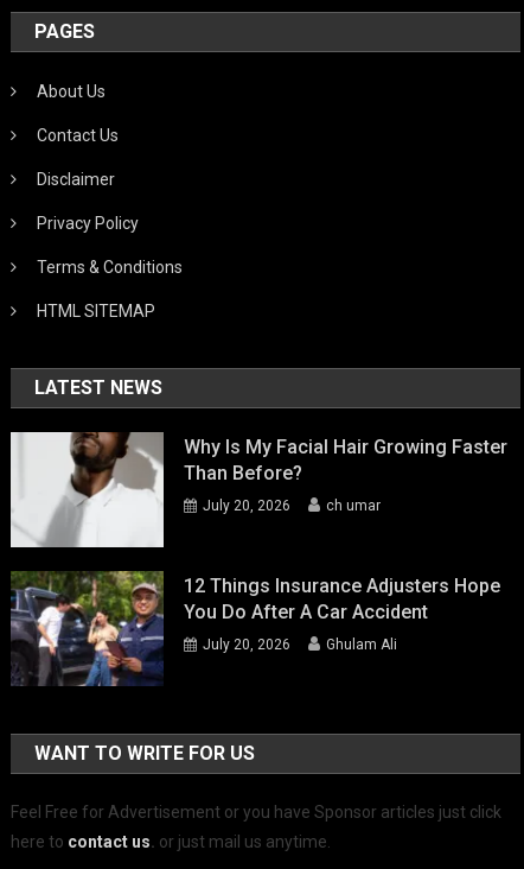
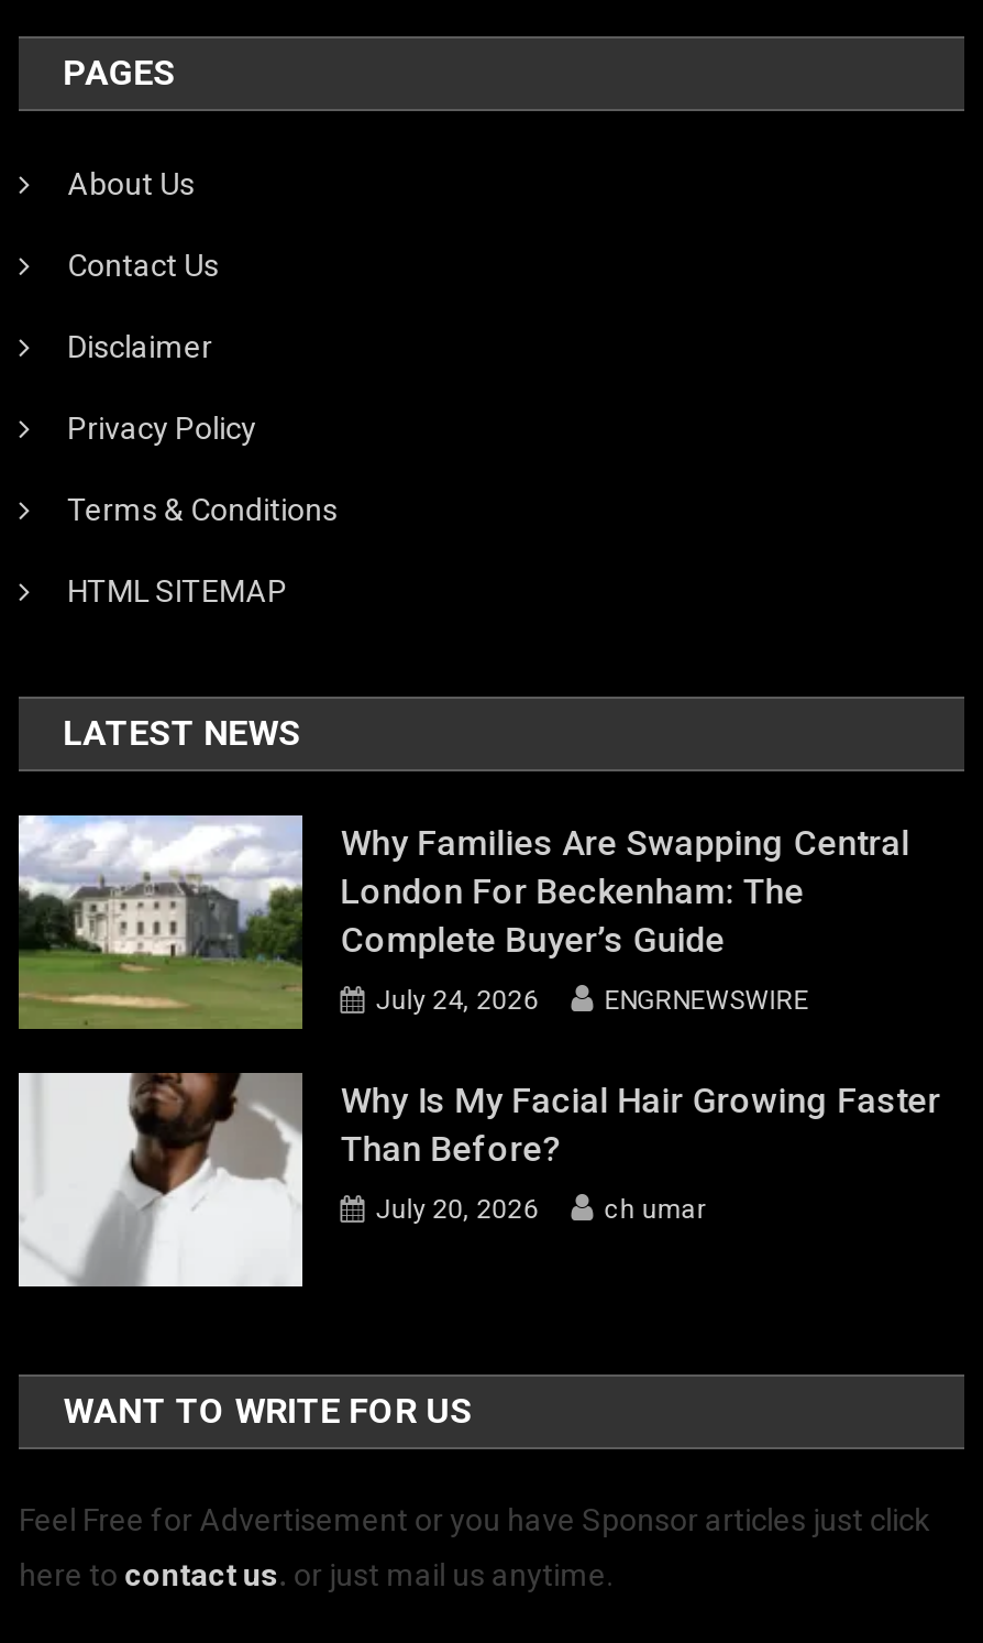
none -> [19,813,910,1029] [image] | Why Families Are Swapping Central | London For Beckenham: The | Complete Buyer’s Guide | July 24, 2026 | ENGRNEWSWIRE
moved [30,430,508,547] -> [54,1069,941,1286]: [image] | Why Is My Facial Hair Growing Faster | Than Before? | July 20, 2026 | ch umar
[11,570,501,686] [image] | 12 Things Insurance Adjusters Hope | You Do After A Car Accident | July 20, 2026 | Ghulam Ali -> none

